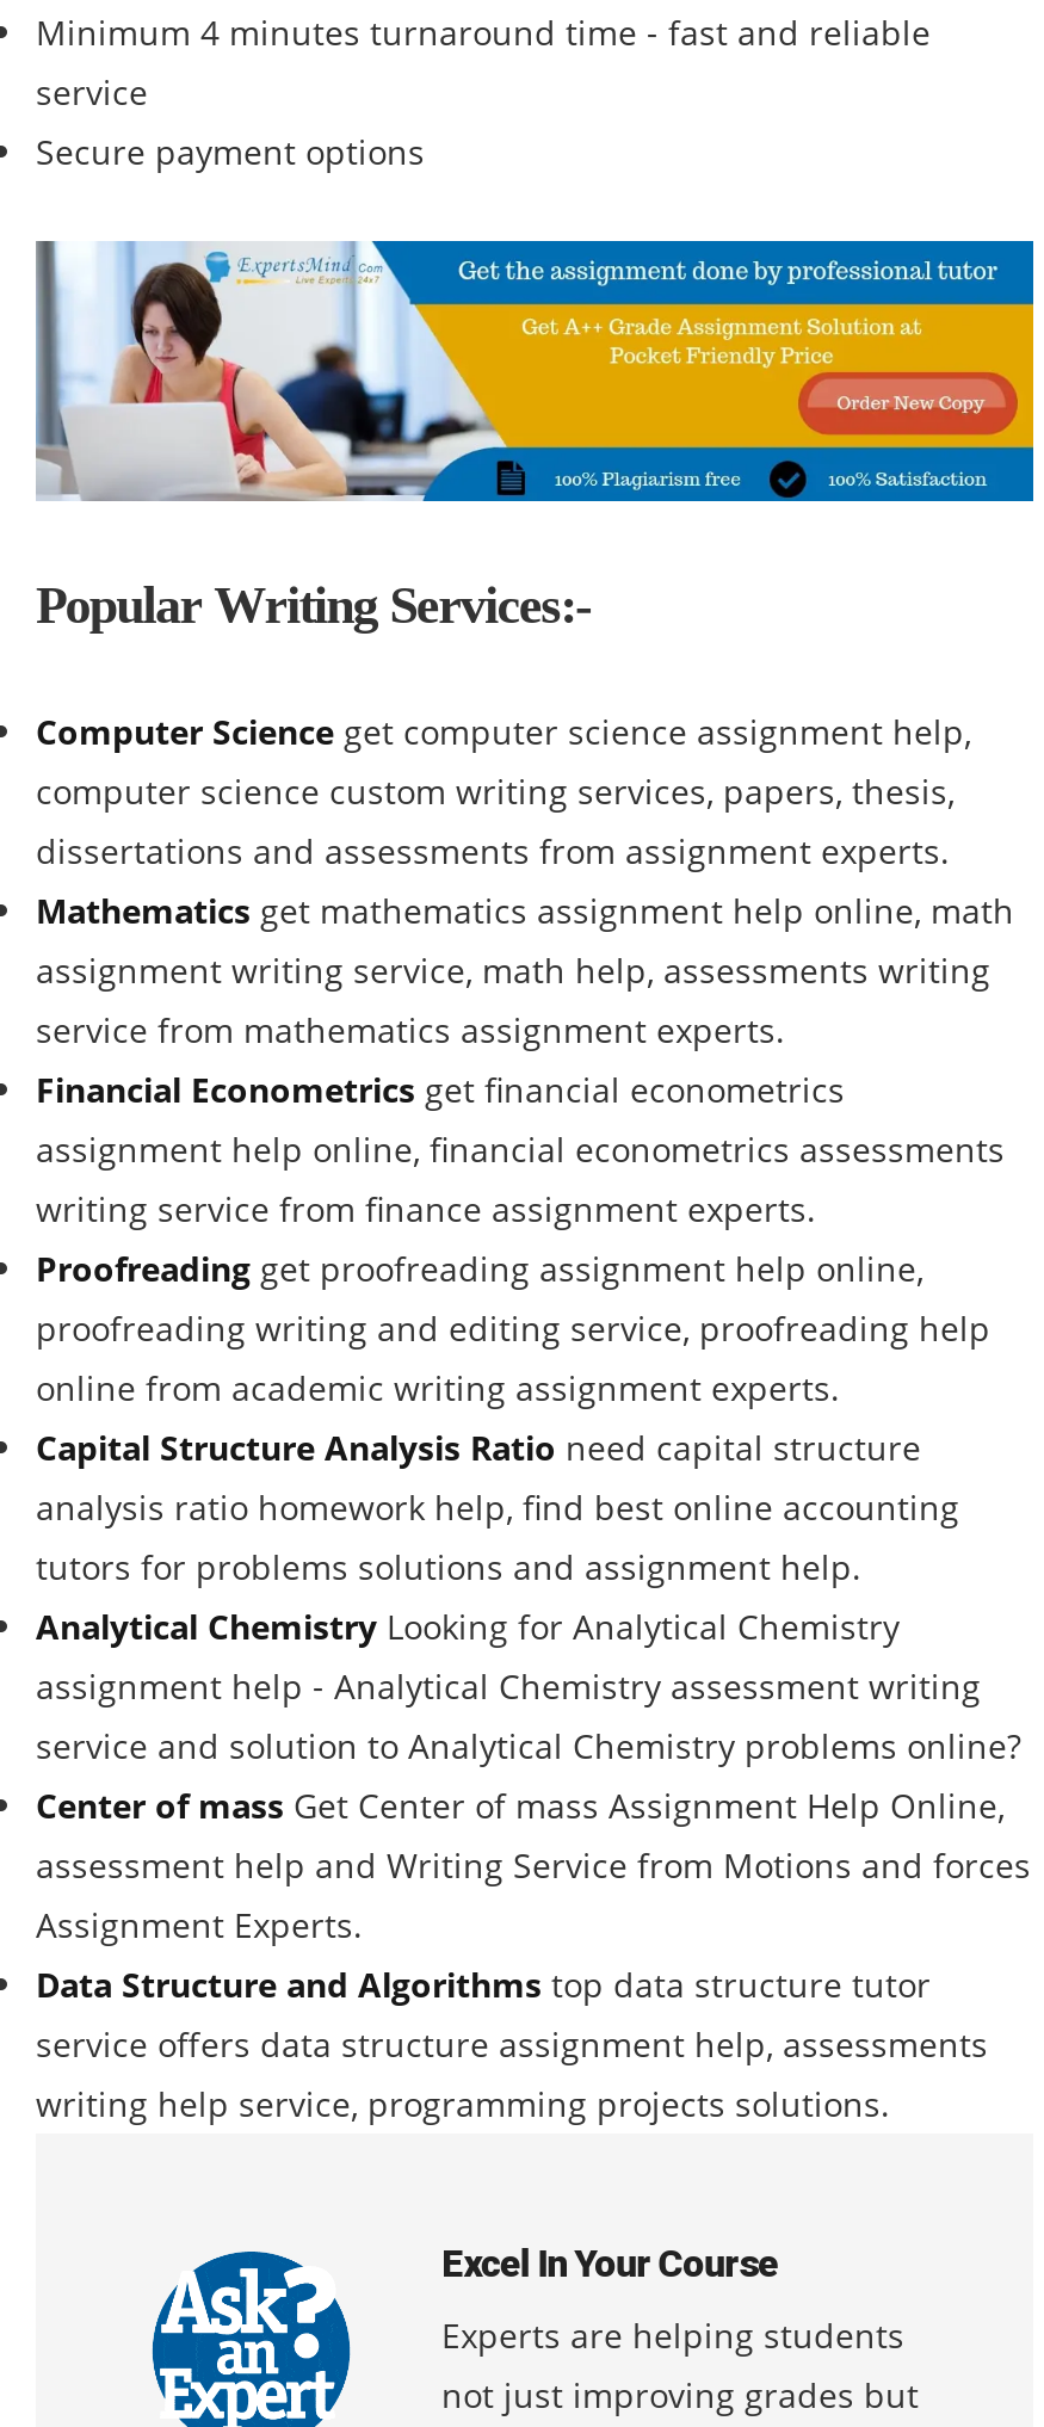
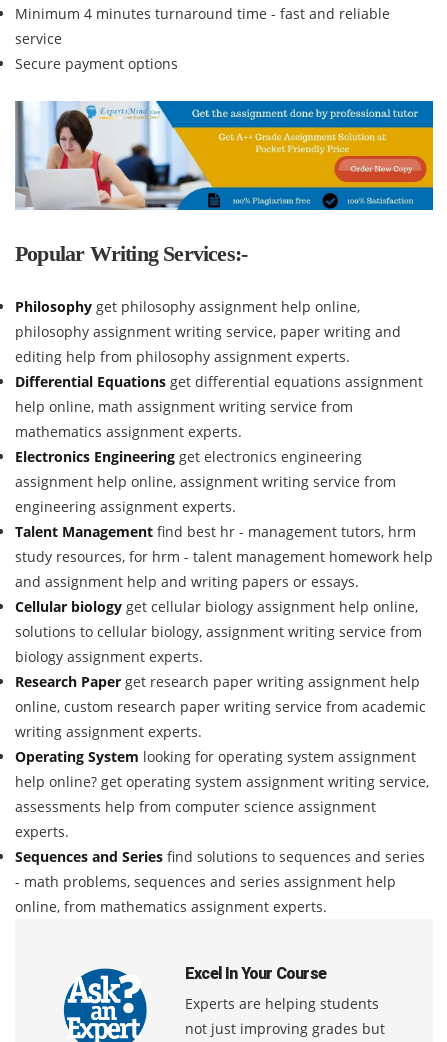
[36,708,1031,2126] Computer Science get computer science assignment help, | computer science custom writing services, papers, thesis, | dissertations and assessments from assignment experts. | Mathematics get mathematics assignment help online, math | assignment writing service, math help, assessments writing | service from mathematics assignment experts. | Financial Econometrics get financial econometrics | assignment help online, financial econometrics assessments | writing service from finance assignment experts. | Proofreading get proofreading assignment help online, | proofreading writing and editing service, proofreading help | online from academic writing assignment experts. | Capital Structure Analysis Ratio need capital structure | analysis ratio homework help, find best online accounting | tutors for problems solutions and assignment help. | Analytical Chemistry Looking for Analytical Chemistry | assignment help - Analytical Chemistry assessment writing | service and solution to Analytical Chemistry problems online? | Center of mass Get Center of mass Assignment Help Online, | assessment help and Writing Service from Motions and forces | Assignment Experts. | Data Structure and Algorithms top data structure tutor | service offers data structure assignment help, assessments | writing help service, programming projects solutions. -> [15,297,433,916] Philosophy get philosophy assignment help online, | philosophy assignment writing service, paper writing and | editing help from philosophy assignment experts. | Differential Equations get differential equations assignment | help online, math assignment writing service from | mathematics assignment experts. | Electronics Engineering get electronics engineering | assignment help online, assignment writing service from | engineering assignment experts. | Talent Management find best hr - management tutors, hrm | study resources, for hrm - talent management homework help | and assignment help and writing papers or essays. | Cellular biology get cellular biology assignment help online, | solutions to cellular biology, assignment writing service from | biology assignment experts. | Research Paper get research paper writing assignment help | online, custom research paper writing service from academic | writing assignment experts. | Operating System looking for operating system assignment | help online? get operating system assignment writing service, | assessments help from computer science assignment | experts. | Sequences and Series find solutions to sequences and series | - math problems, sequences and series assignment help | online, from mathematics assignment experts.

